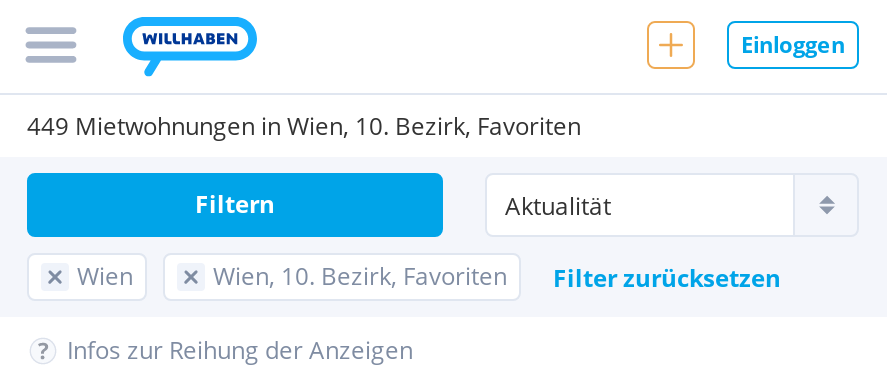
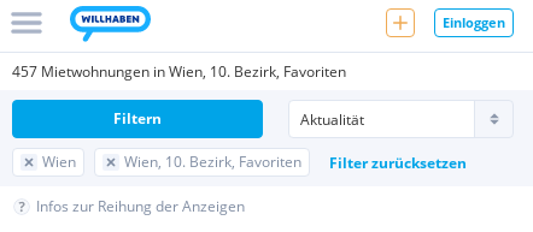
[27,109,581,143] 449 Mietwohnungen in Wien, 10. Bezirk, Favoriten -> [12,61,346,82] 457 Mietwohnungen in Wien, 10. Bezirk, Favoriten

